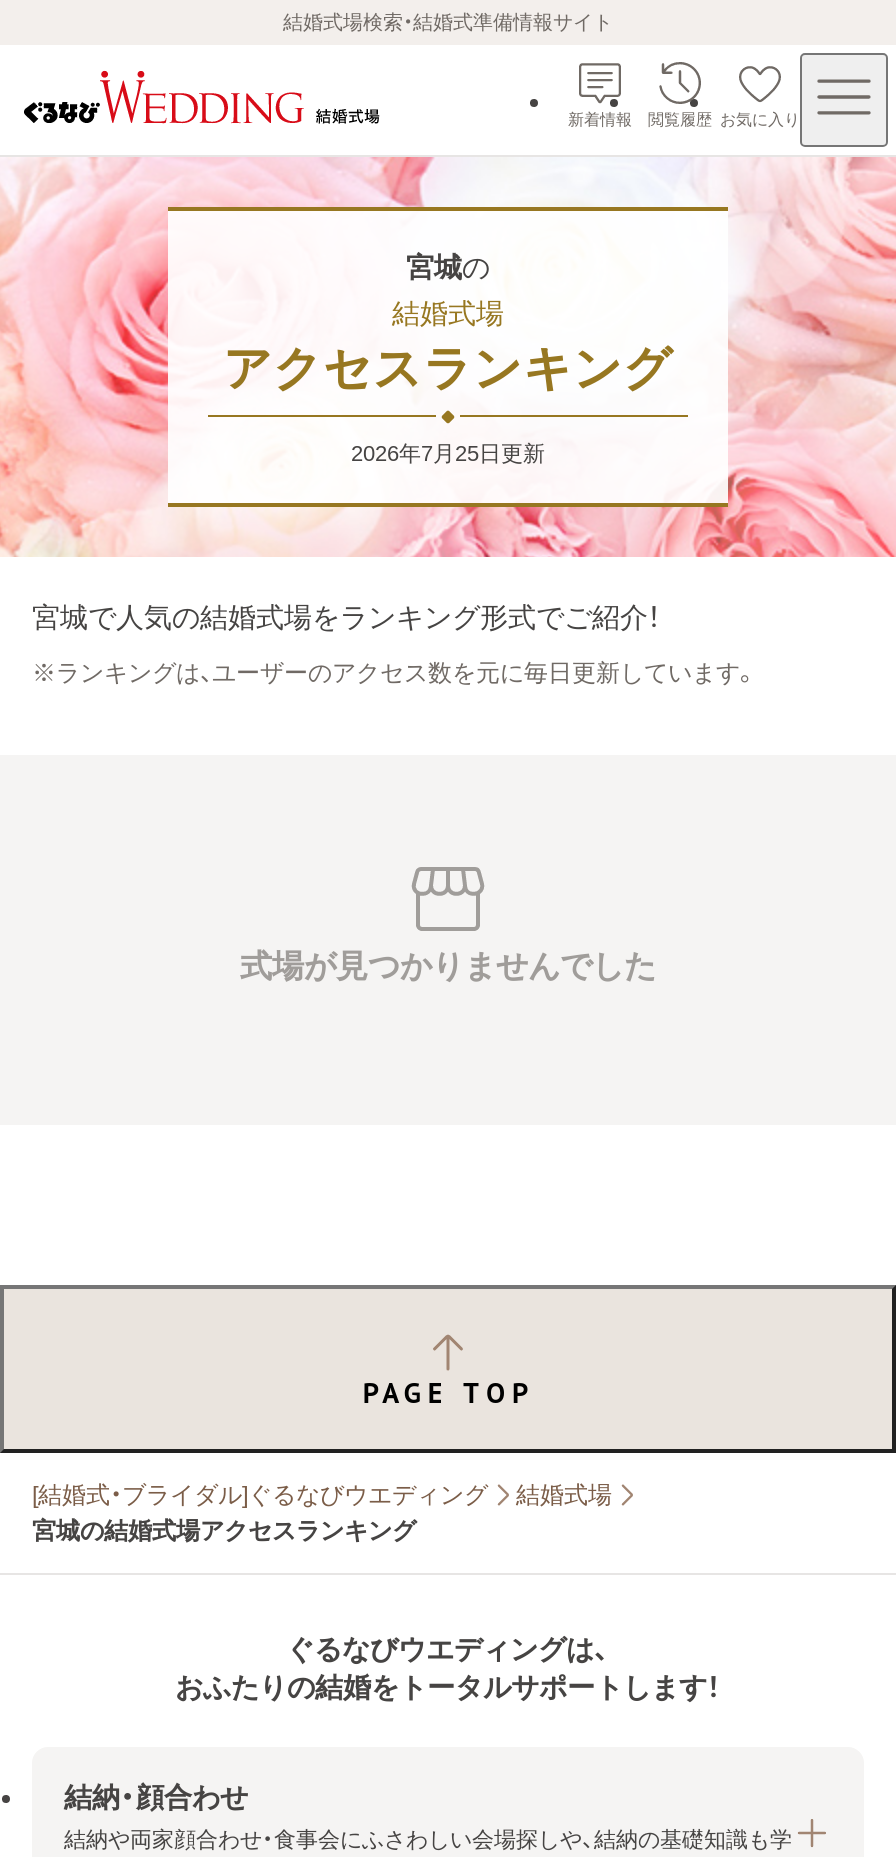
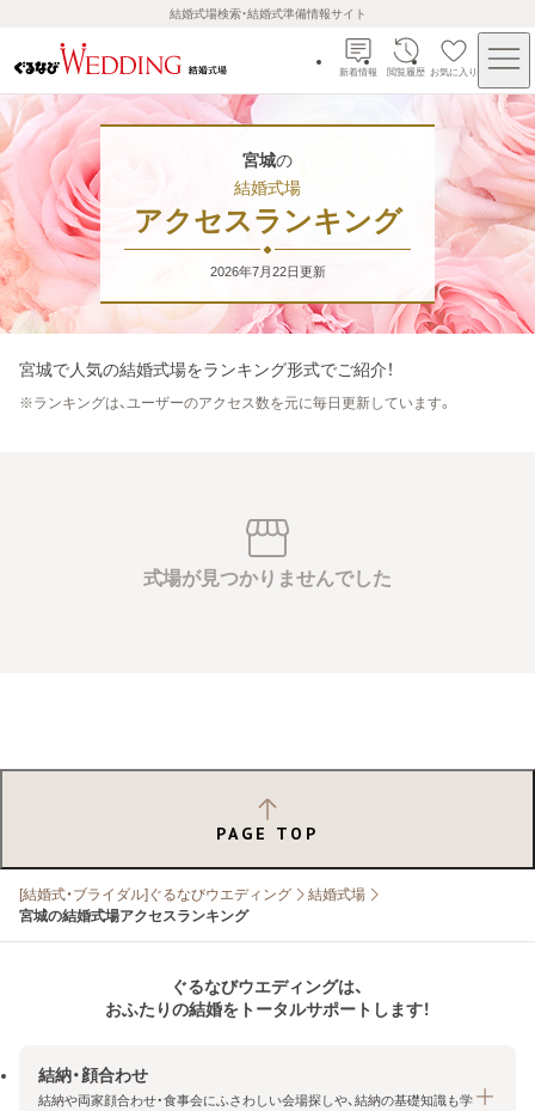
[351,440,545,464] 2026年7月25日更新 -> [210,264,325,278] 2026年7月22日更新

